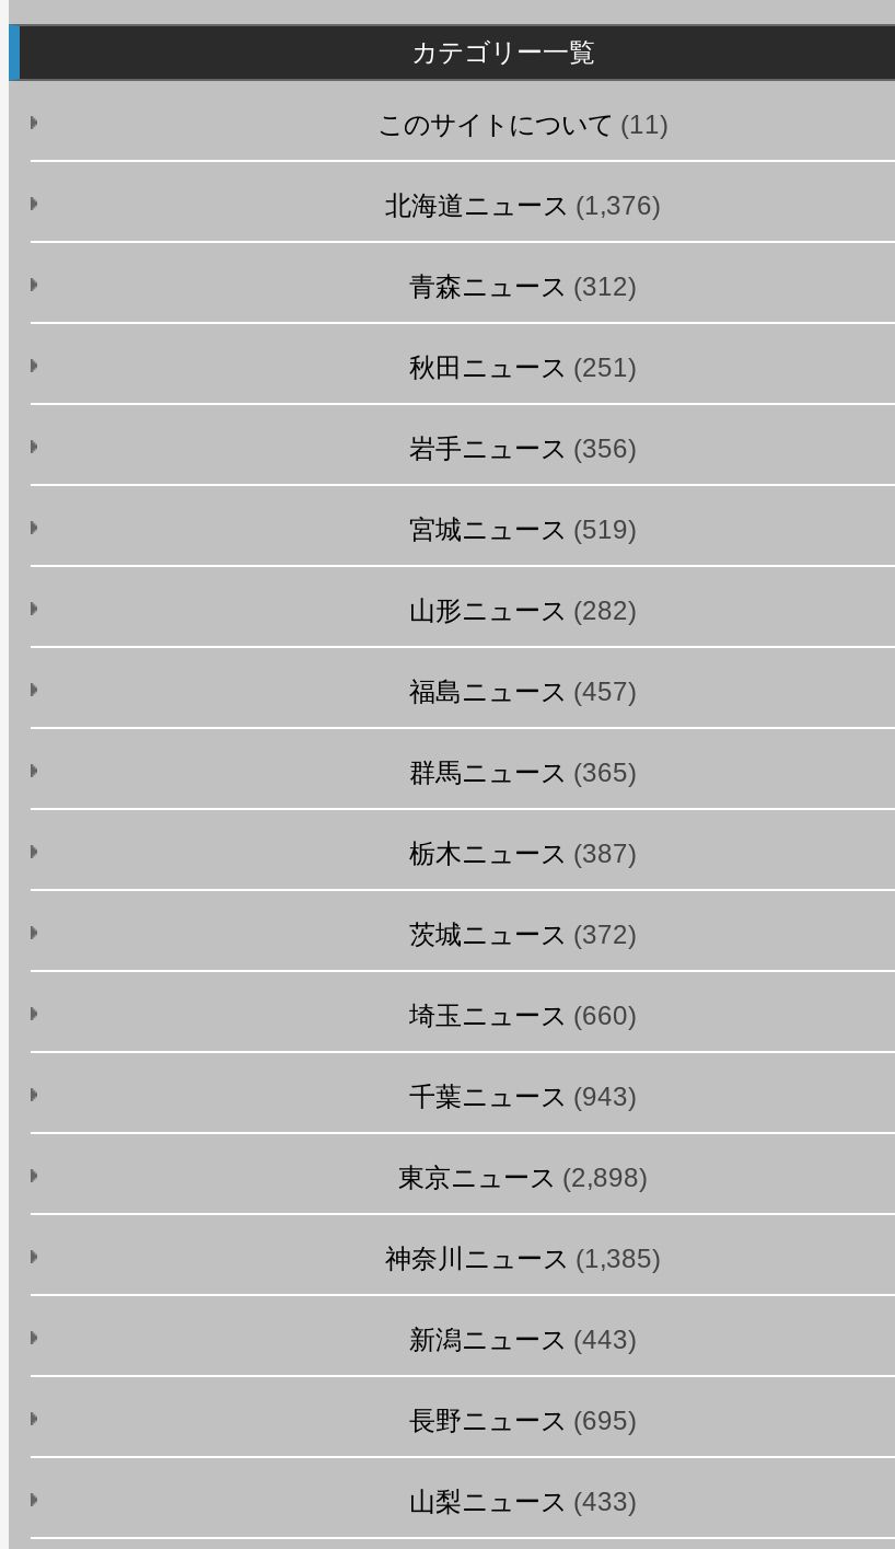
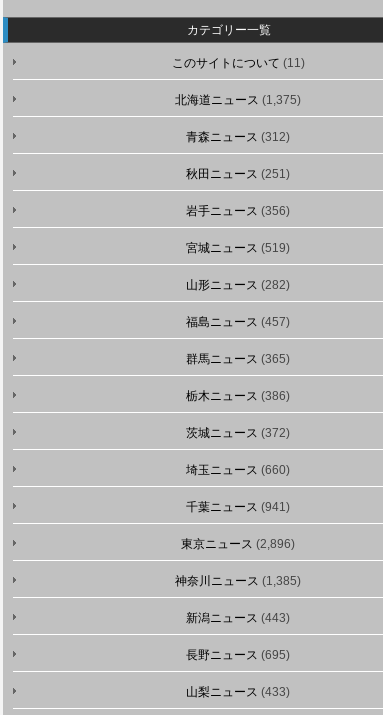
[385,190,661,221] 北海道ニュース(1,376) -> [175,93,301,107] 北海道ニュース(1,375)
[409,839,637,869] 栃木ニュース(387) -> [186,389,290,403] 栃木ニュース(386)
[409,1082,637,1112] 千葉ニュース(943) -> [186,500,290,514] 千葉ニュース(941)
[398,1163,648,1193] 東京ニュース(2,898) -> [181,537,295,551] 東京ニュース(2,896)

